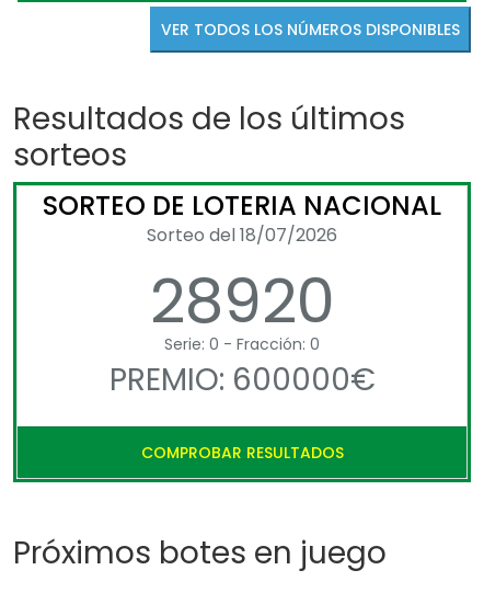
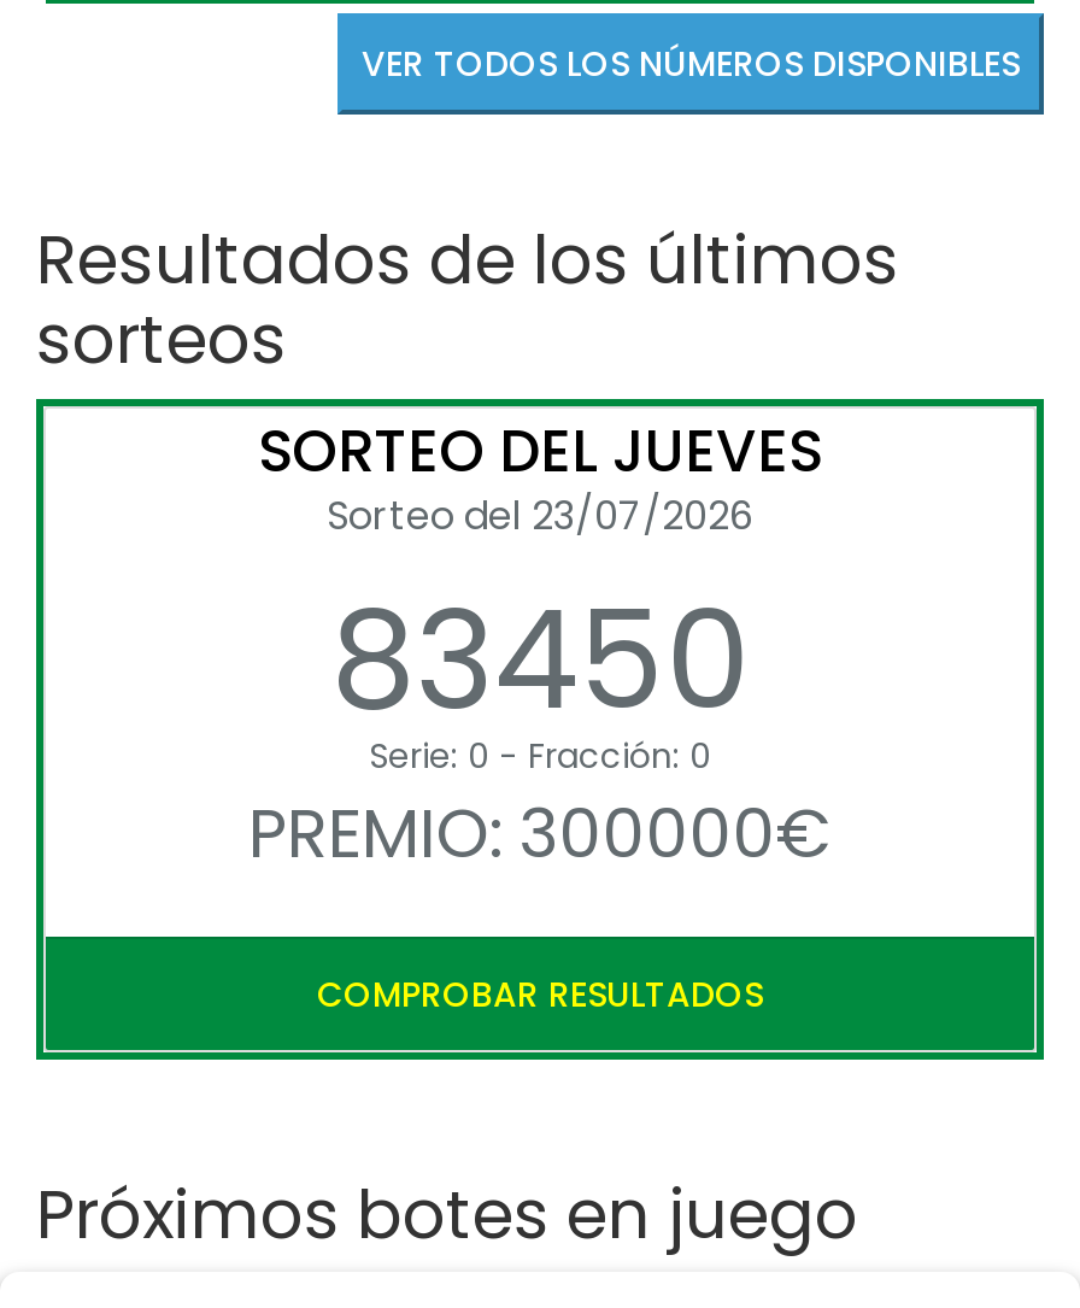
[43,187,441,344] SORTEO DE LOTERIA NACIONAL | Sorteo del 18/07/2026 | 28920 -> [258,412,822,757] SORTEO DEL JUEVES | Sorteo del 23/07/2026 | 83450
[109,358,375,401] PREMIO: 600000€ -> [248,788,832,882] PREMIO: 300000€

